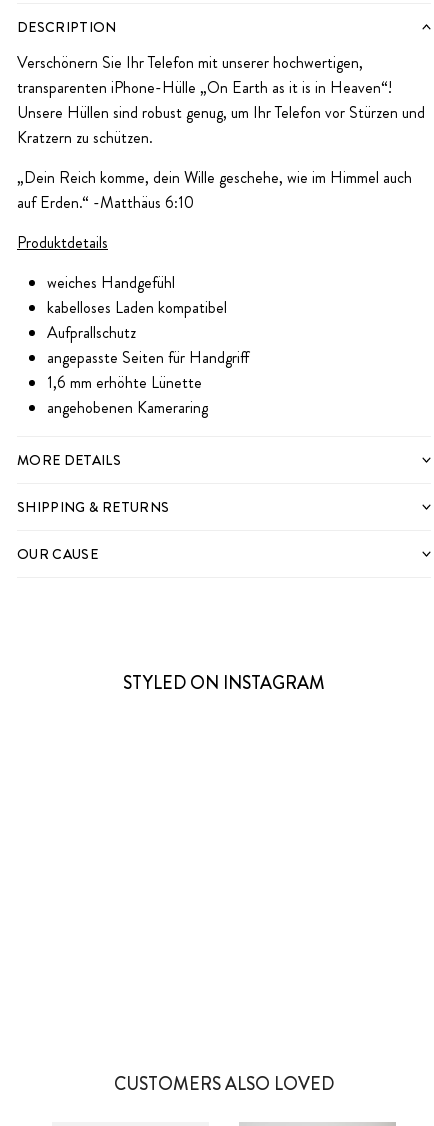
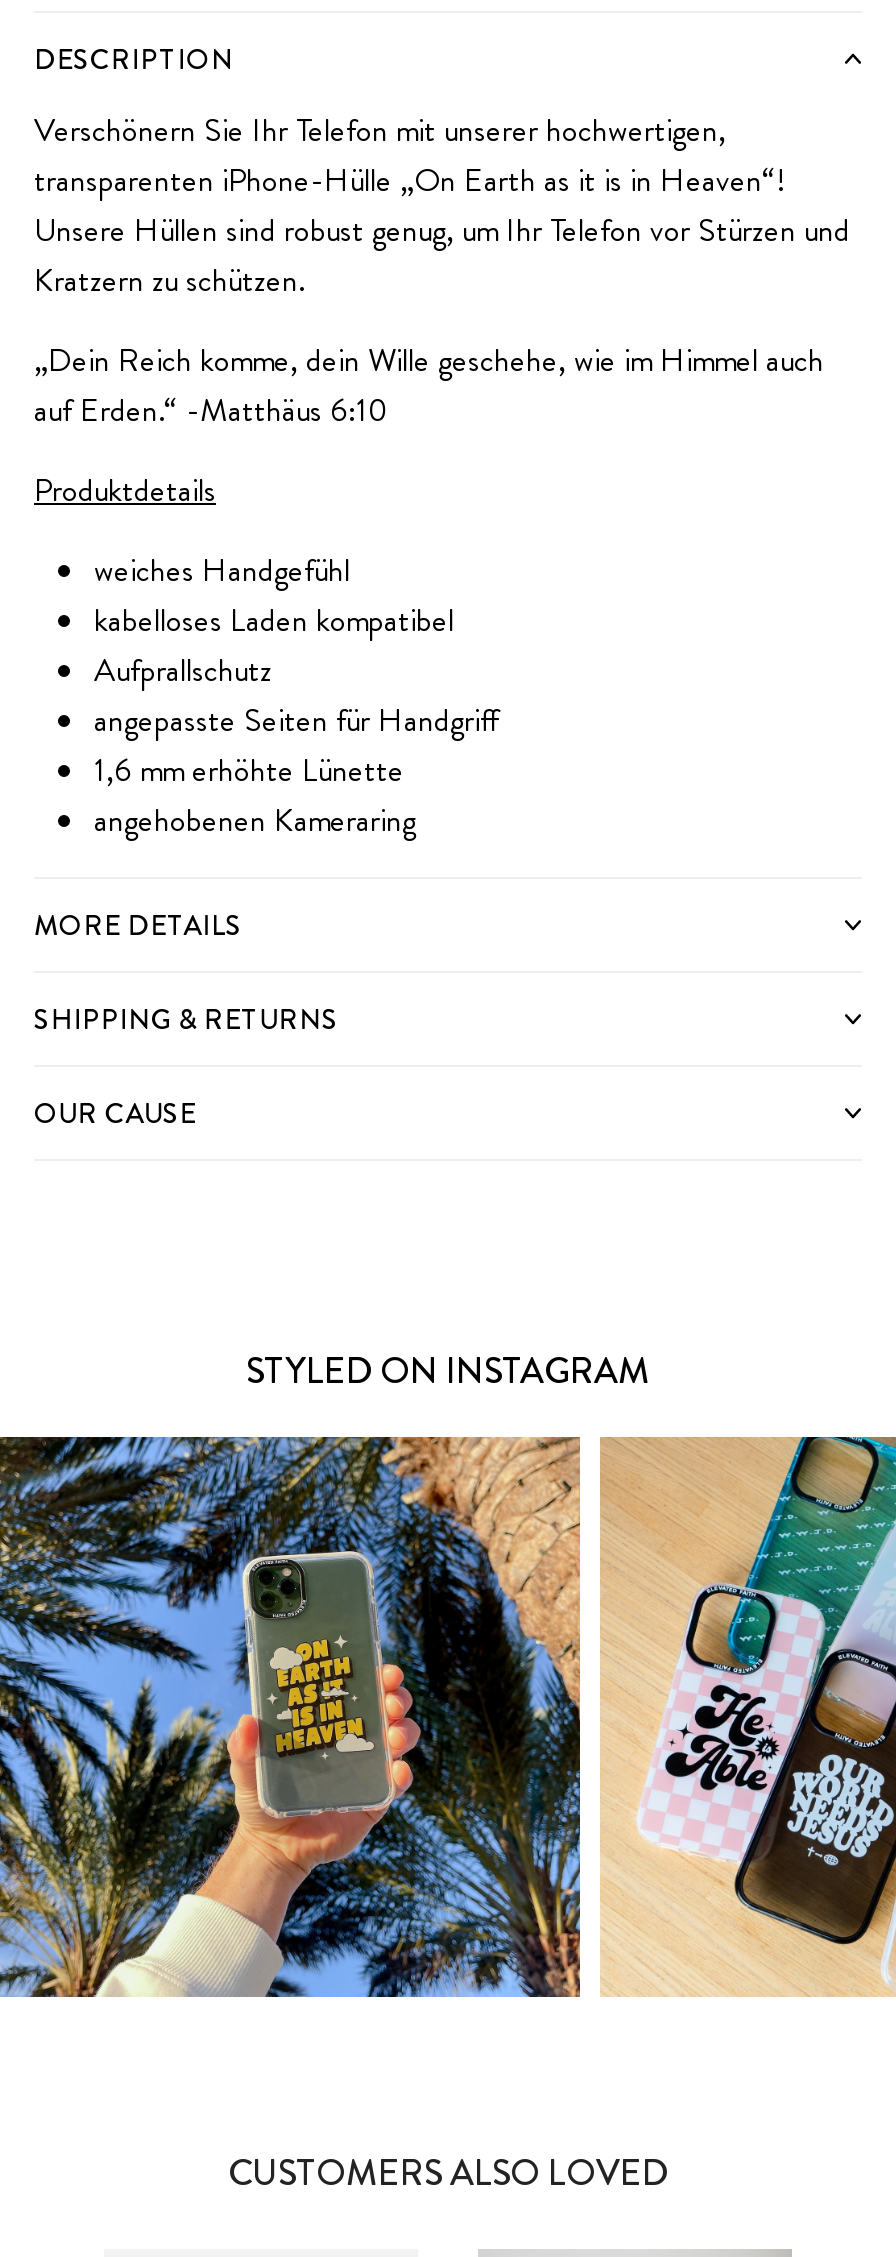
none -> [6,1434,582,2000] [image]
none -> [598,1434,890,1998] [image]

